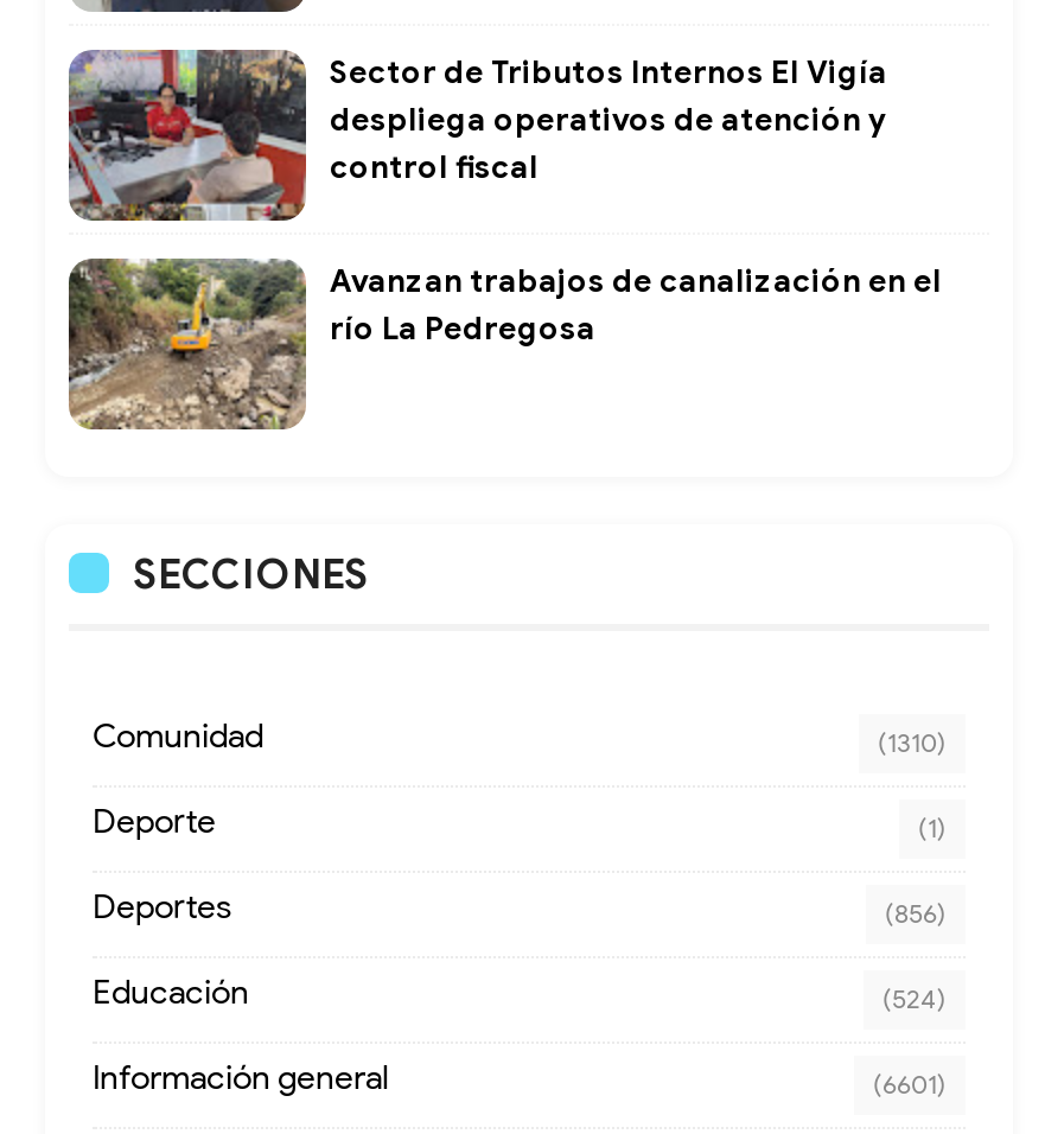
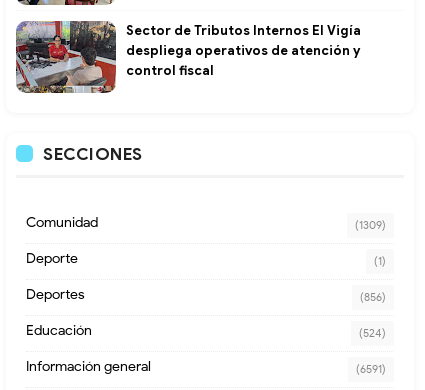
[69,256,942,432] [image] | Avanzan trabajos de canalización en el | río La Pedregosa -> none
[878,726,947,759] (1310) -> [355,218,386,232] (1309)
[873,1068,947,1101] (6601) -> [356,362,386,376] (6591)

